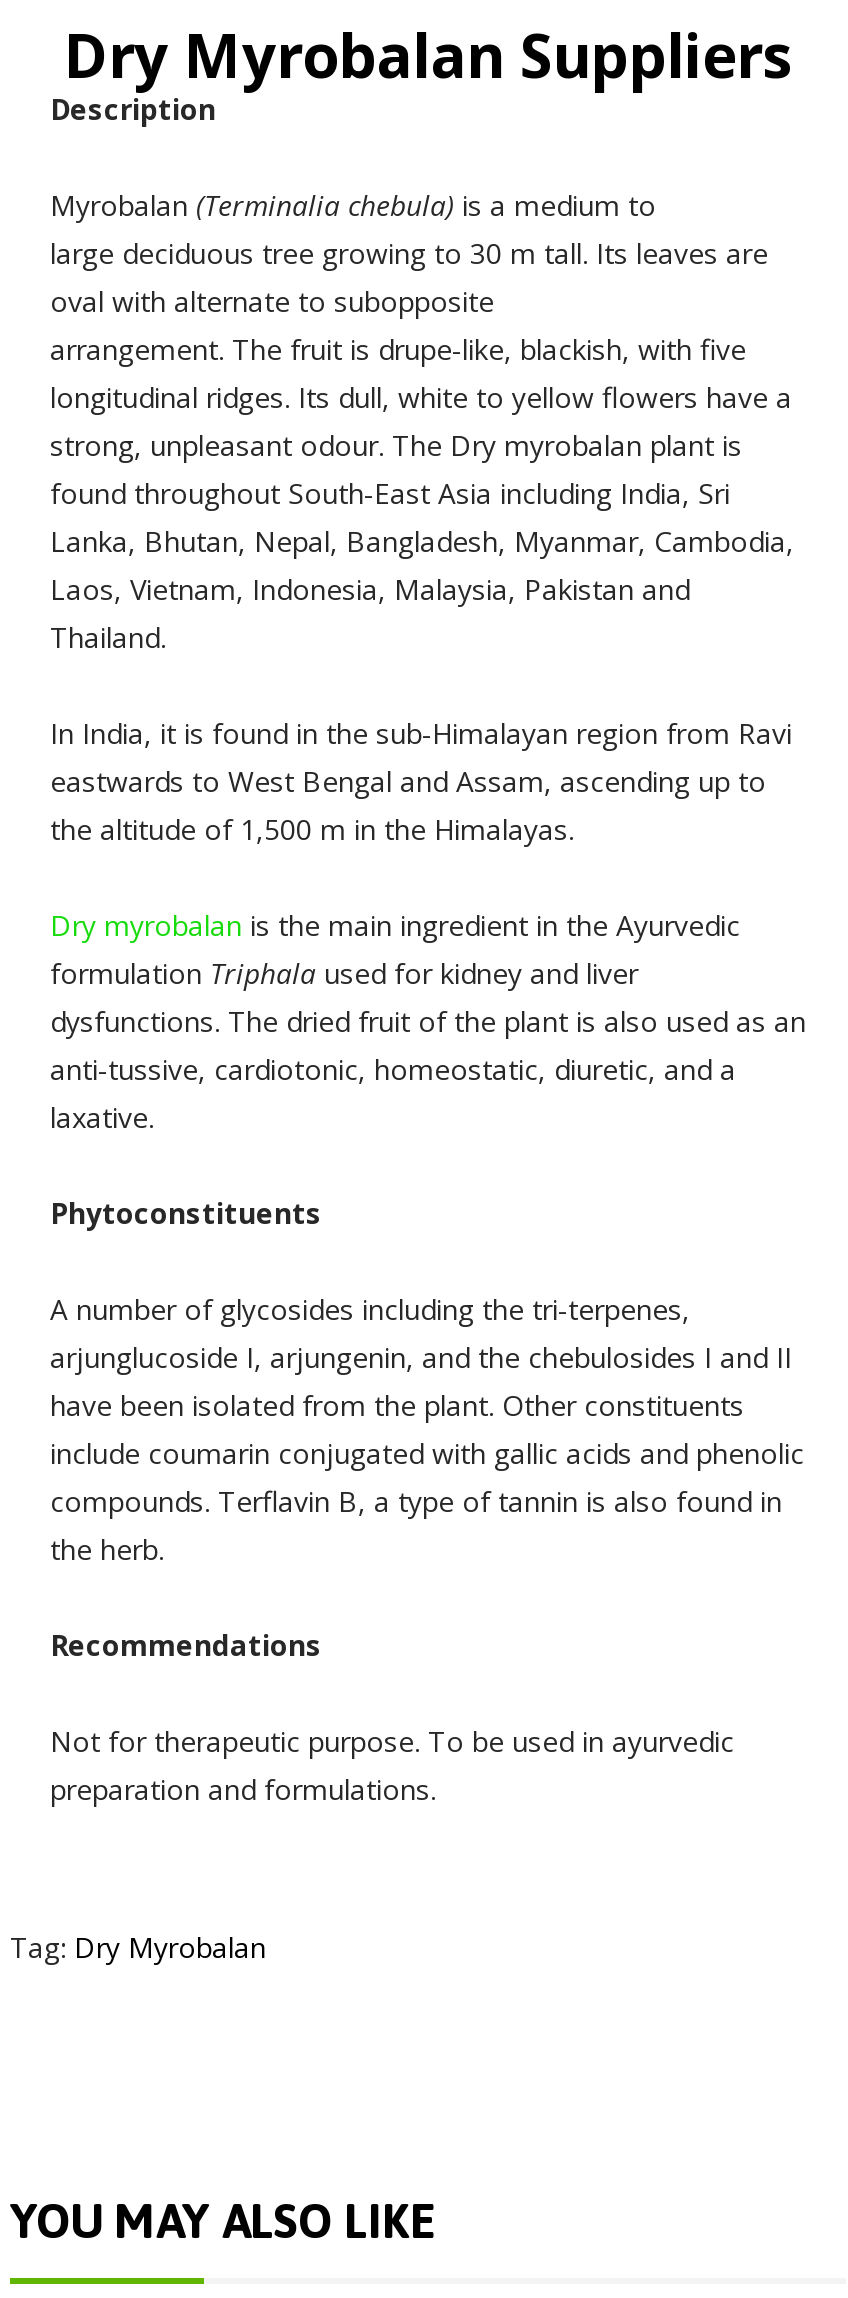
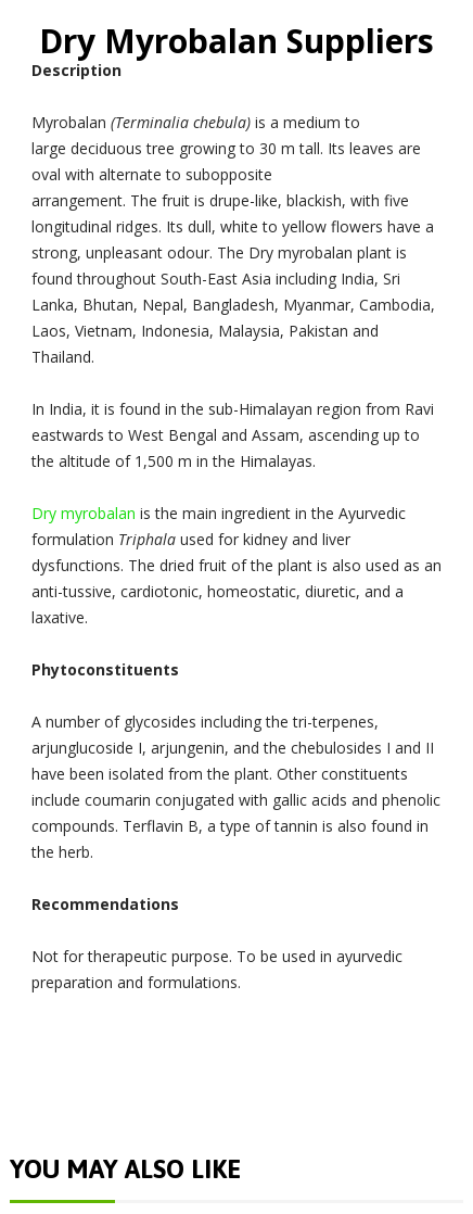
[10,1927,266,1965] Tag: Dry Myrobalan -> none

